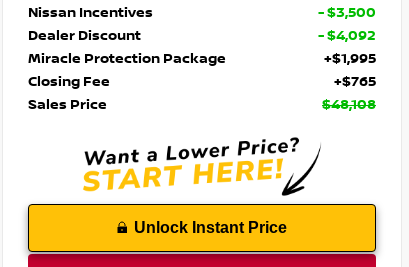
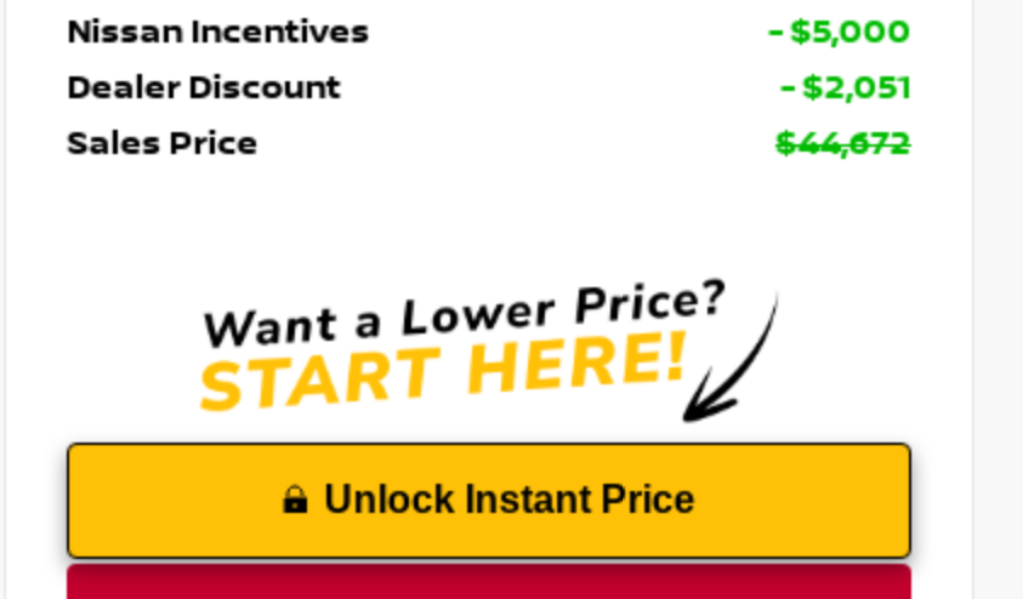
[318,4,376,21] - $3,500 -> [768,10,911,51] - $5,000
[28,27,376,90] - $4,092 | Miracle Protection Package | +$1,995 | Closing Fee | +$765 -> [780,65,911,107] - $2,051
moved [28,96,107,113] -> [67,121,258,162]: Sales Price
[322,96,376,113] $48,108 -> [775,121,911,162] $44,672

